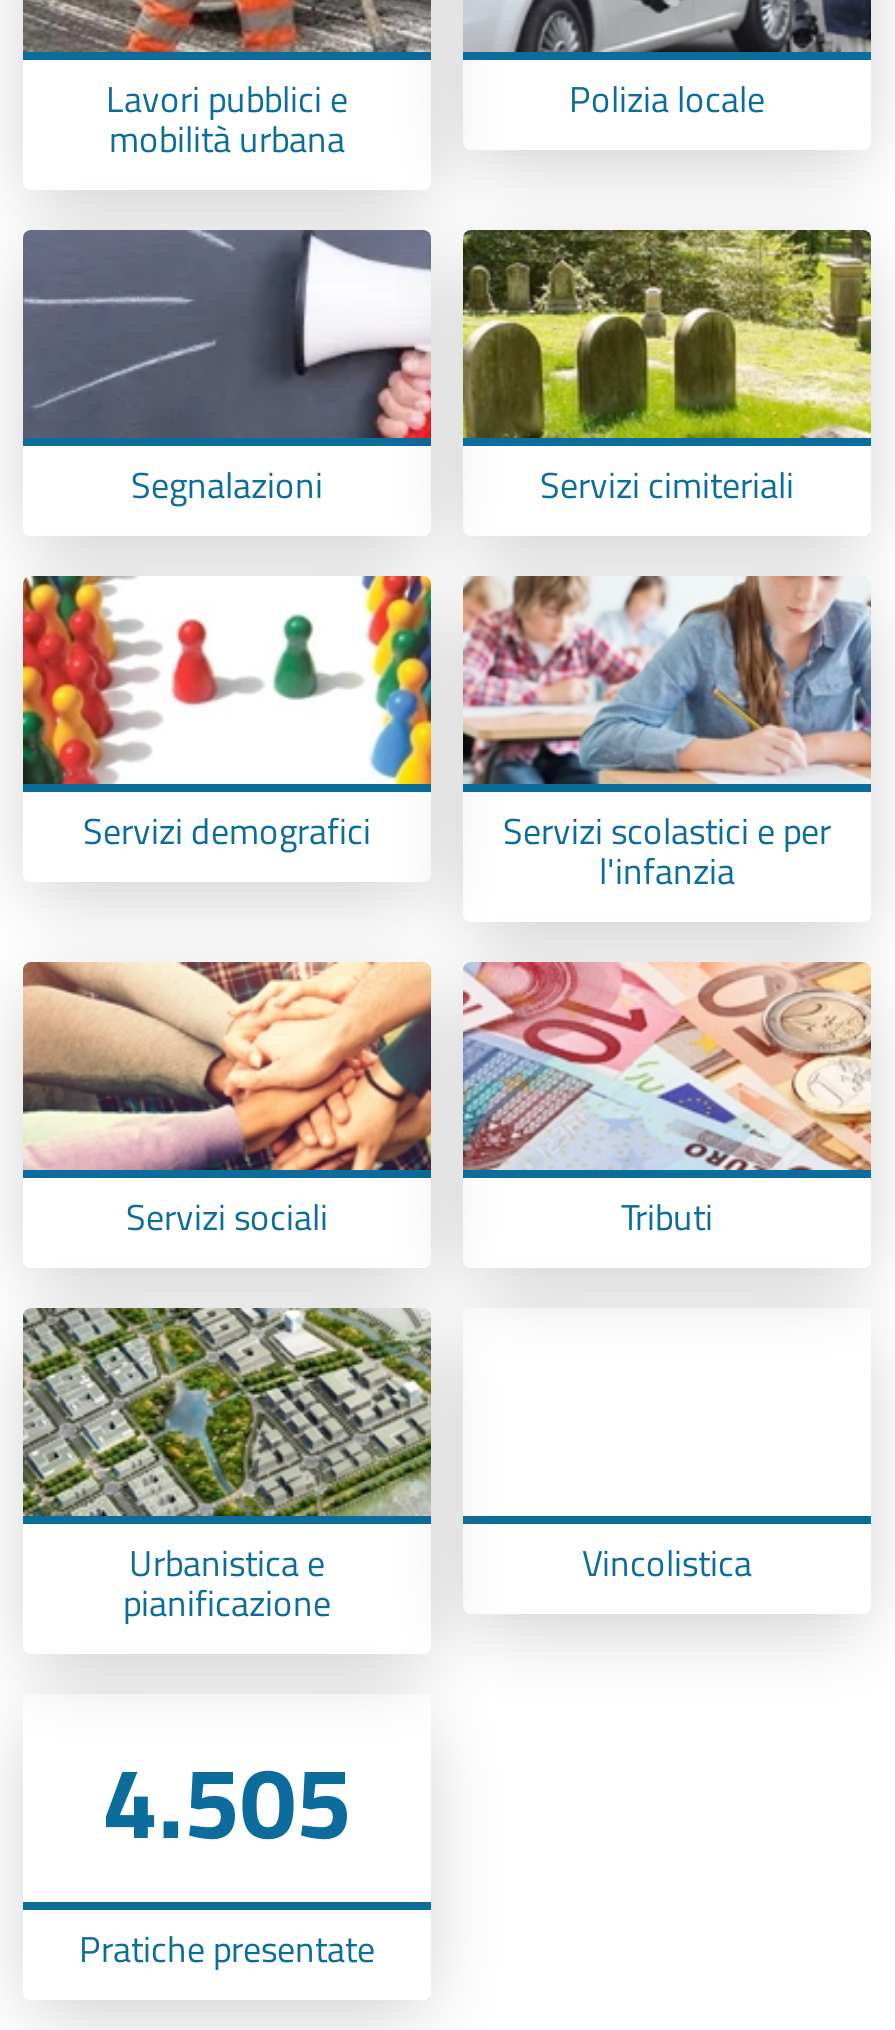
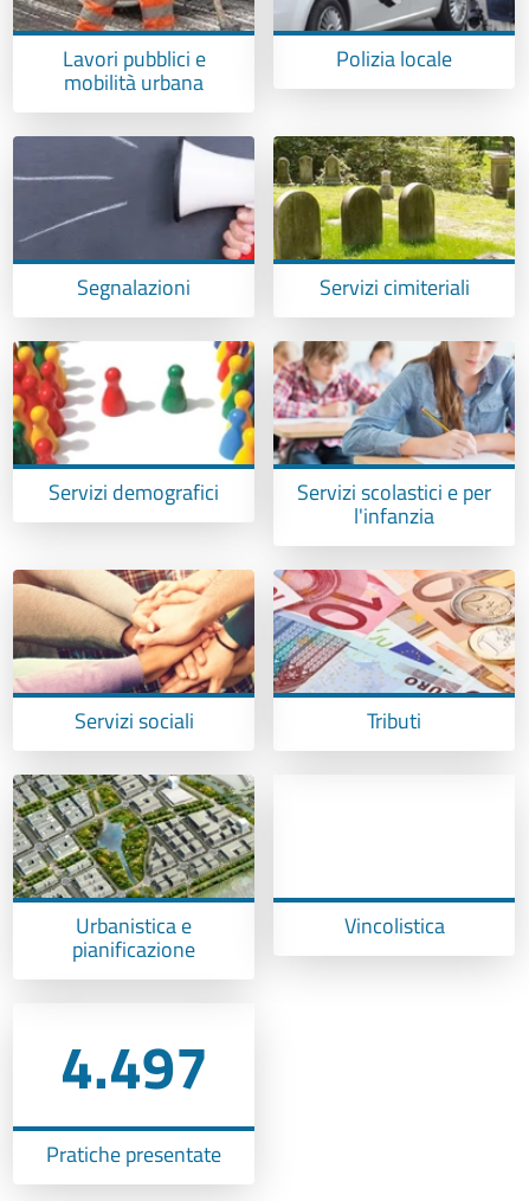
[102,1724,352,1876] 4.505 -> [60,1021,208,1111] 4.497

